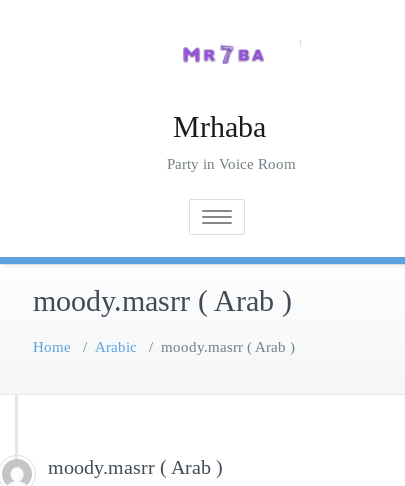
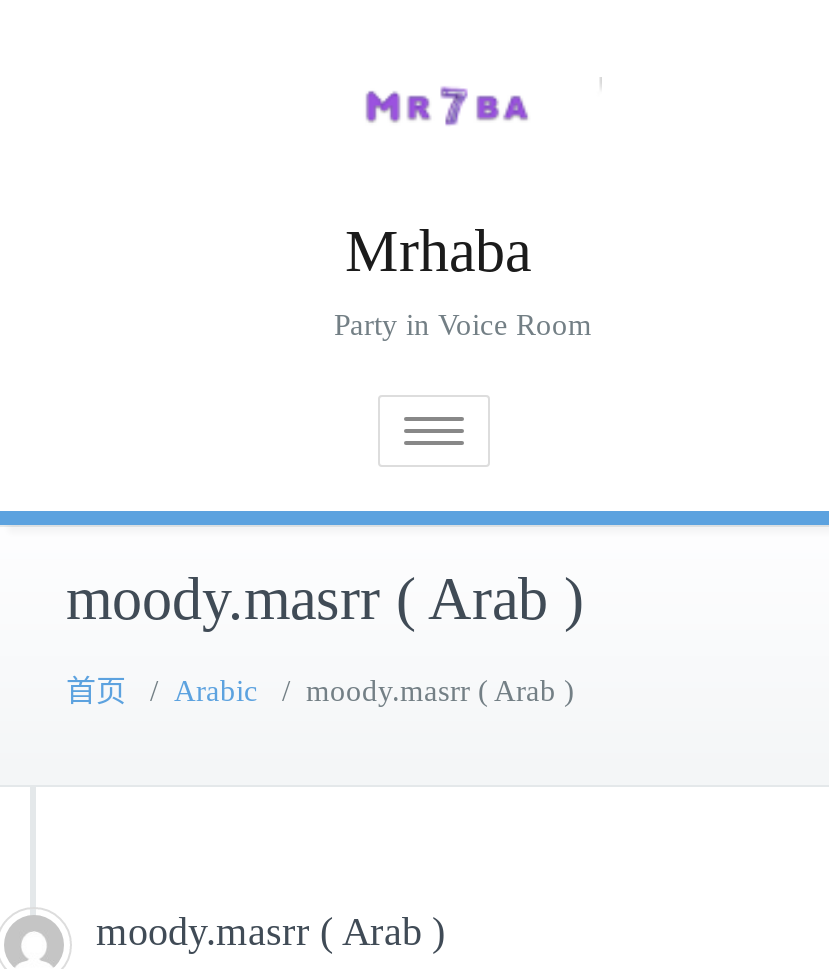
[33,339,295,355] Home / Arabic / moody.masrr ( Arab ) -> [66,676,574,708] 首页/ Arabic / moody.masrr ( Arab )

